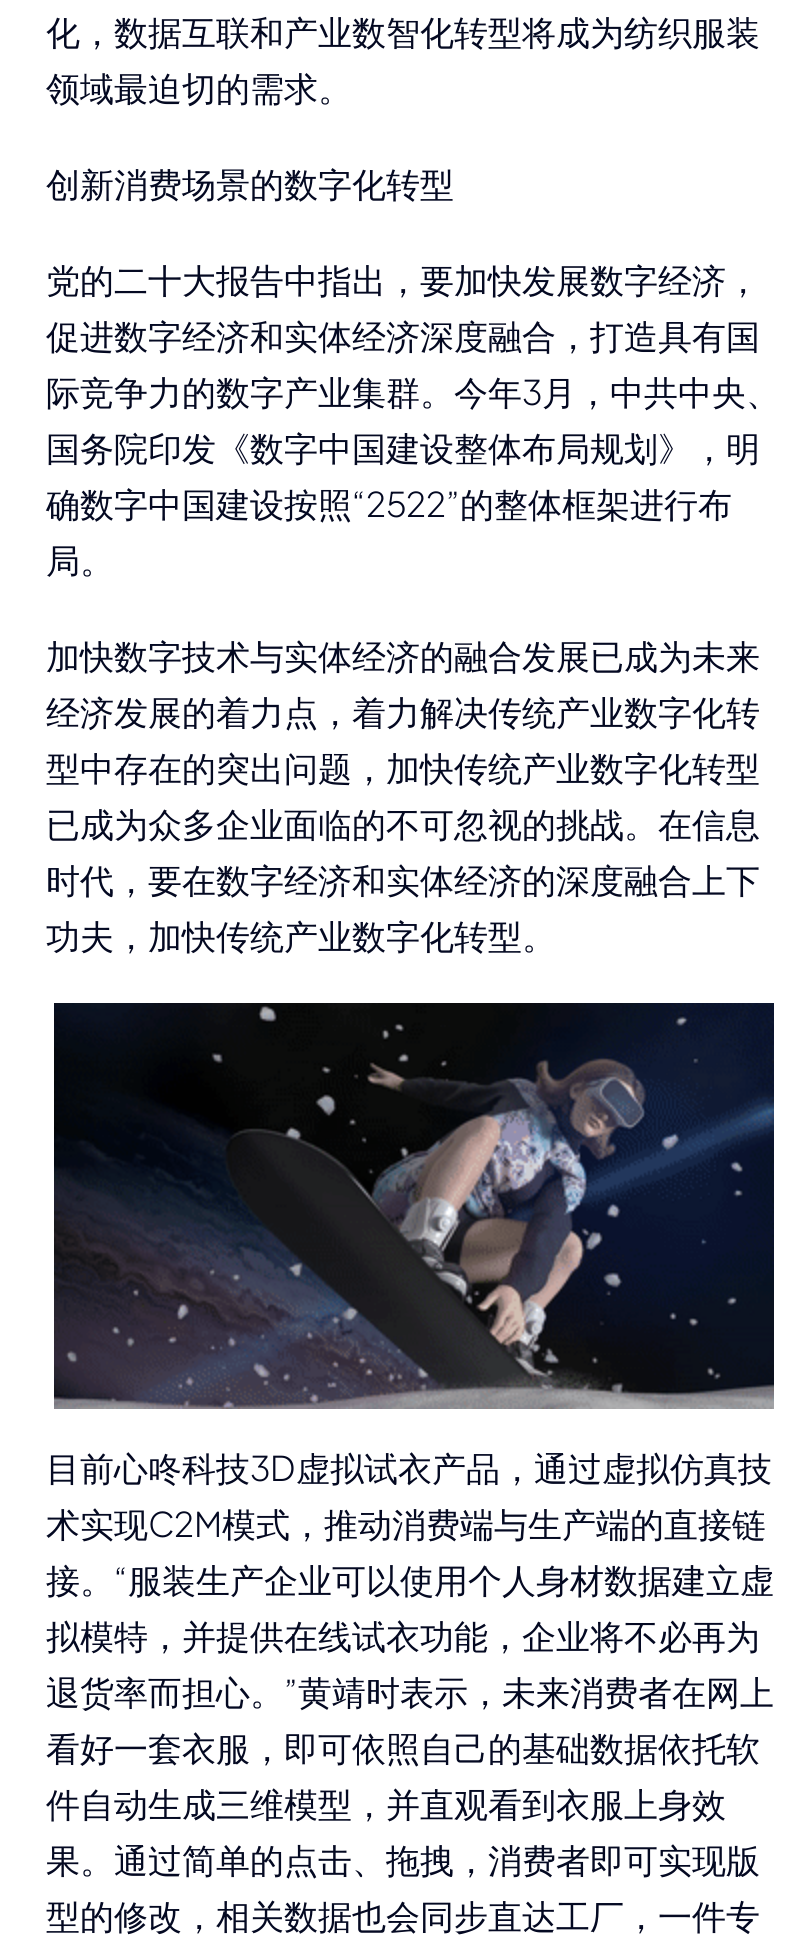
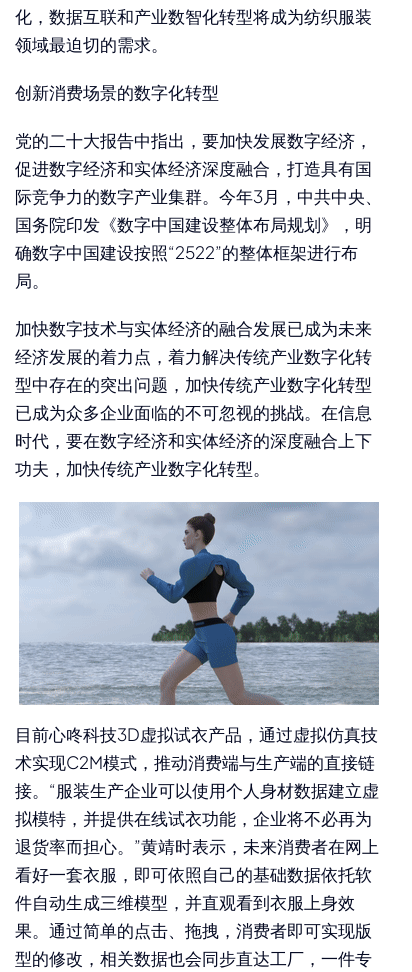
[52,1000,776,1408] [image] -> [19,501,380,705] [image]

